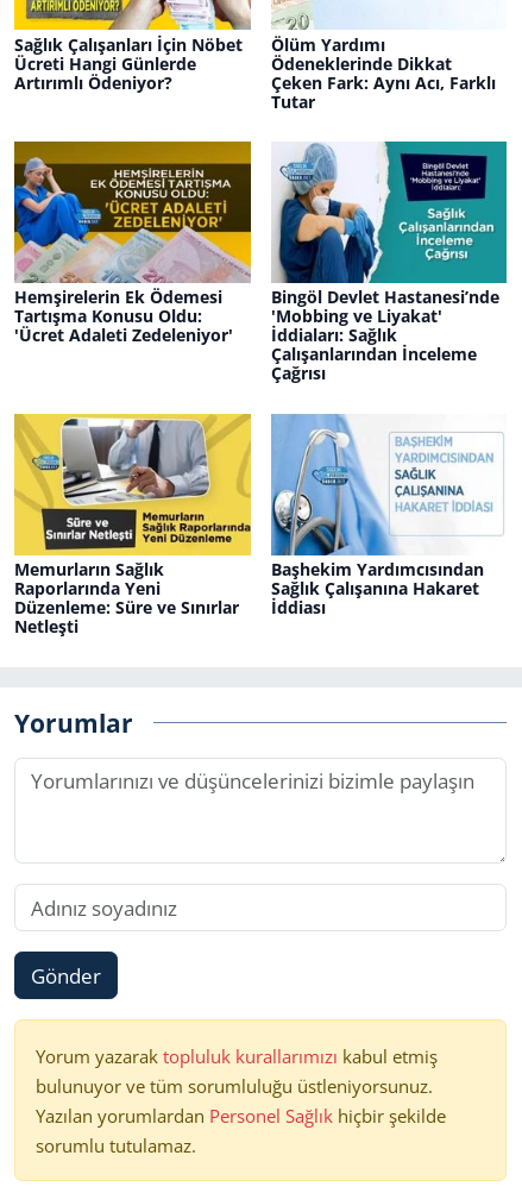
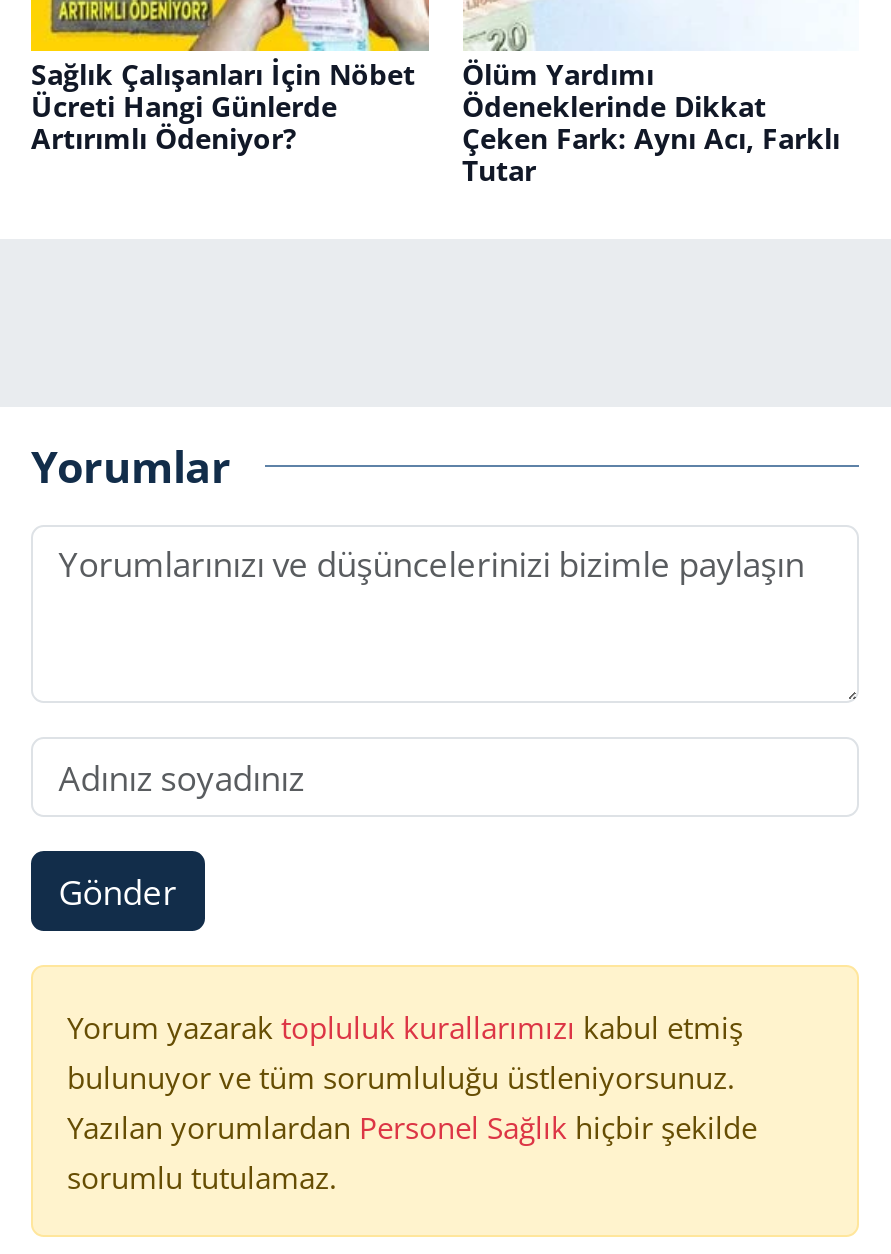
[13,140,252,347] [image] | Hemşirelerin Ek Ödemesi | Tartışma Konusu Oldu: | 'Ücret Adaleti Zedeleniyor' -> none
[271,140,508,385] [image] | Bingöl Devlet Hastanesi’nde | 'Mobbing ve Liyakat' | İddiaları: Sağlık | Çalışanlarından İnceleme | Çağrısı -> none
[13,413,252,638] [image] | Memurların Sağlık | Raporlarında Yeni | Düzenleme: Süre ve Sınırlar | Netleşti -> none
[270,413,493,619] [image] | Başhekim Yardımcısından | Sağlık Çalışanına Hakaret | İddiası -> none

